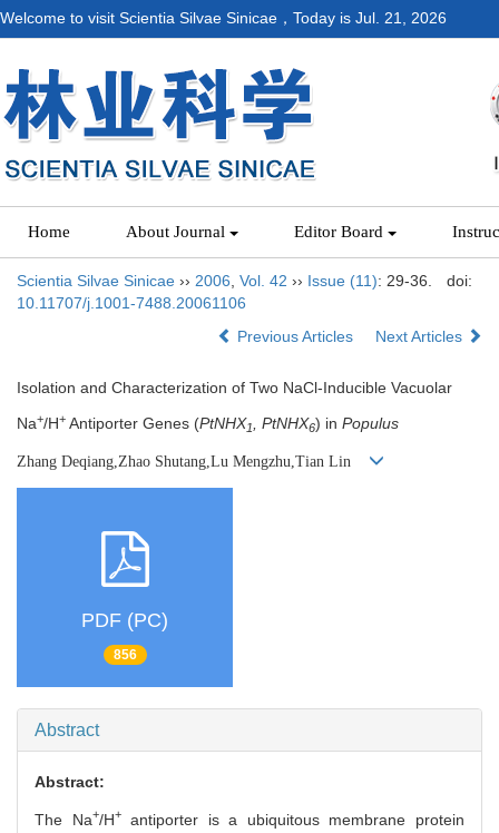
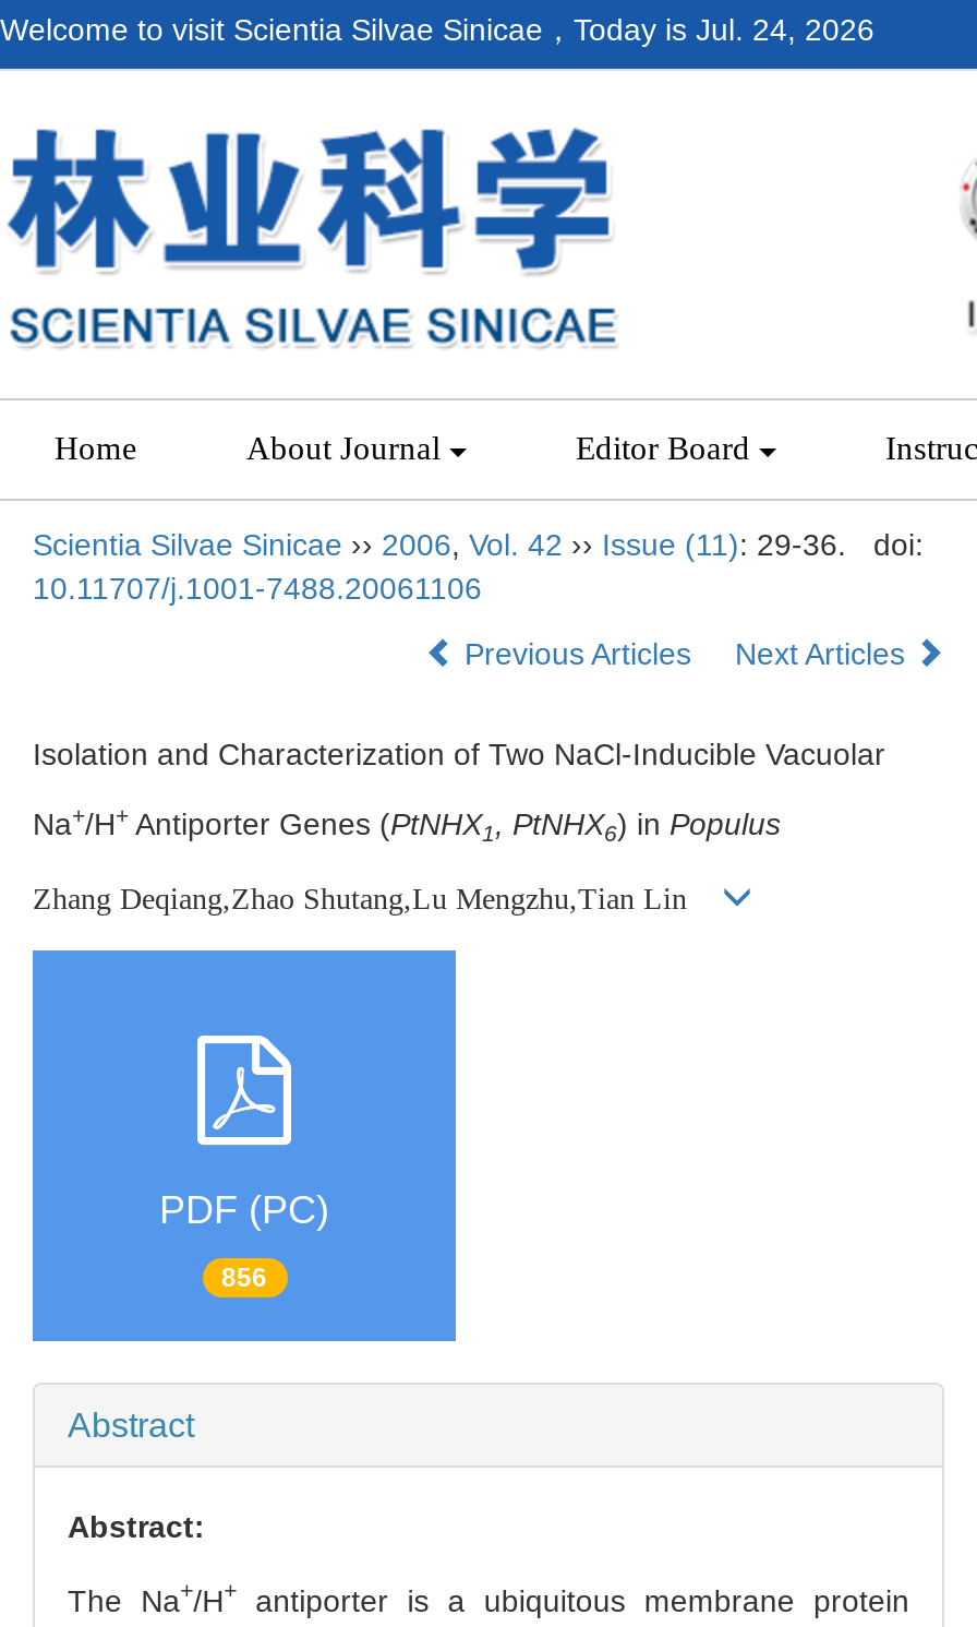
[0,9,447,27] Welcome to visit Scientia Silvae Sinicae，Today is Jul. 21, 2026 -> [0,12,875,47] Welcome to visit Scientia Silvae Sinicae，Today is Jul. 24, 2026

